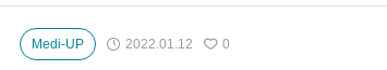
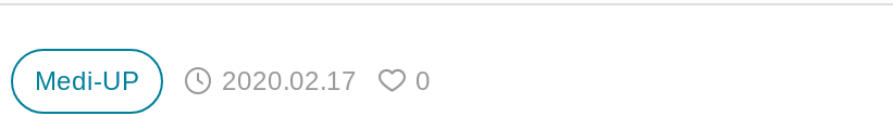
[125,37,230,52] 2022.01.12 0 -> [222,66,431,96] 2020.02.17 0

